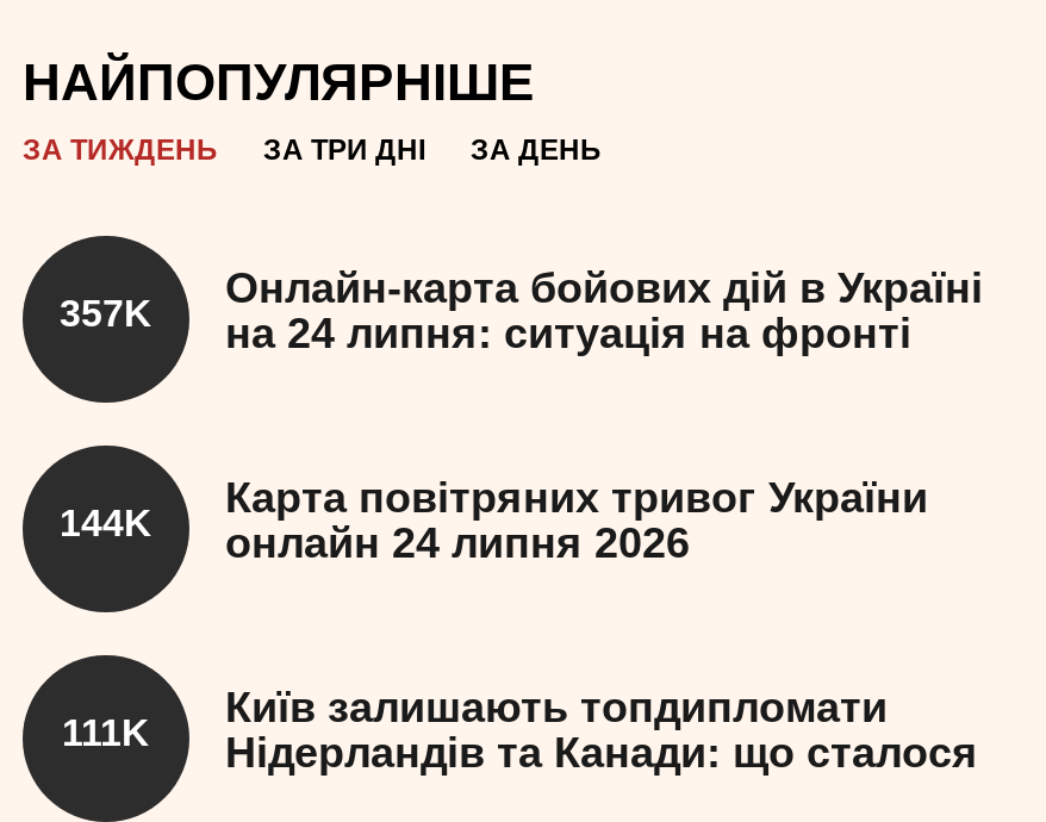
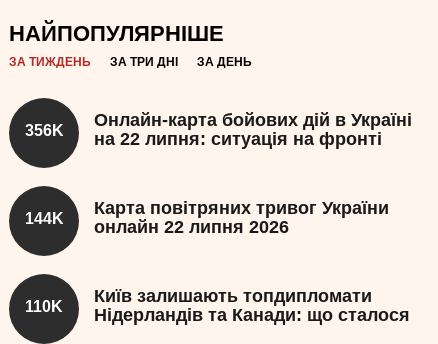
[60,293,152,334] 357K -> [24,122,63,139] 356K
[225,309,911,356] на 24 липня: ситуація на фронті -> [94,128,382,148] на 22 липня: ситуація на фронті
[60,503,690,566] 144K онлайн 24 липня 2026 -> [24,210,289,236] 144K онлайн 22 липня 2026
[62,712,978,776] 111K Нідерландів та Канади: що сталося -> [25,298,410,324] 110K Нідерландів та Канади: що сталося

